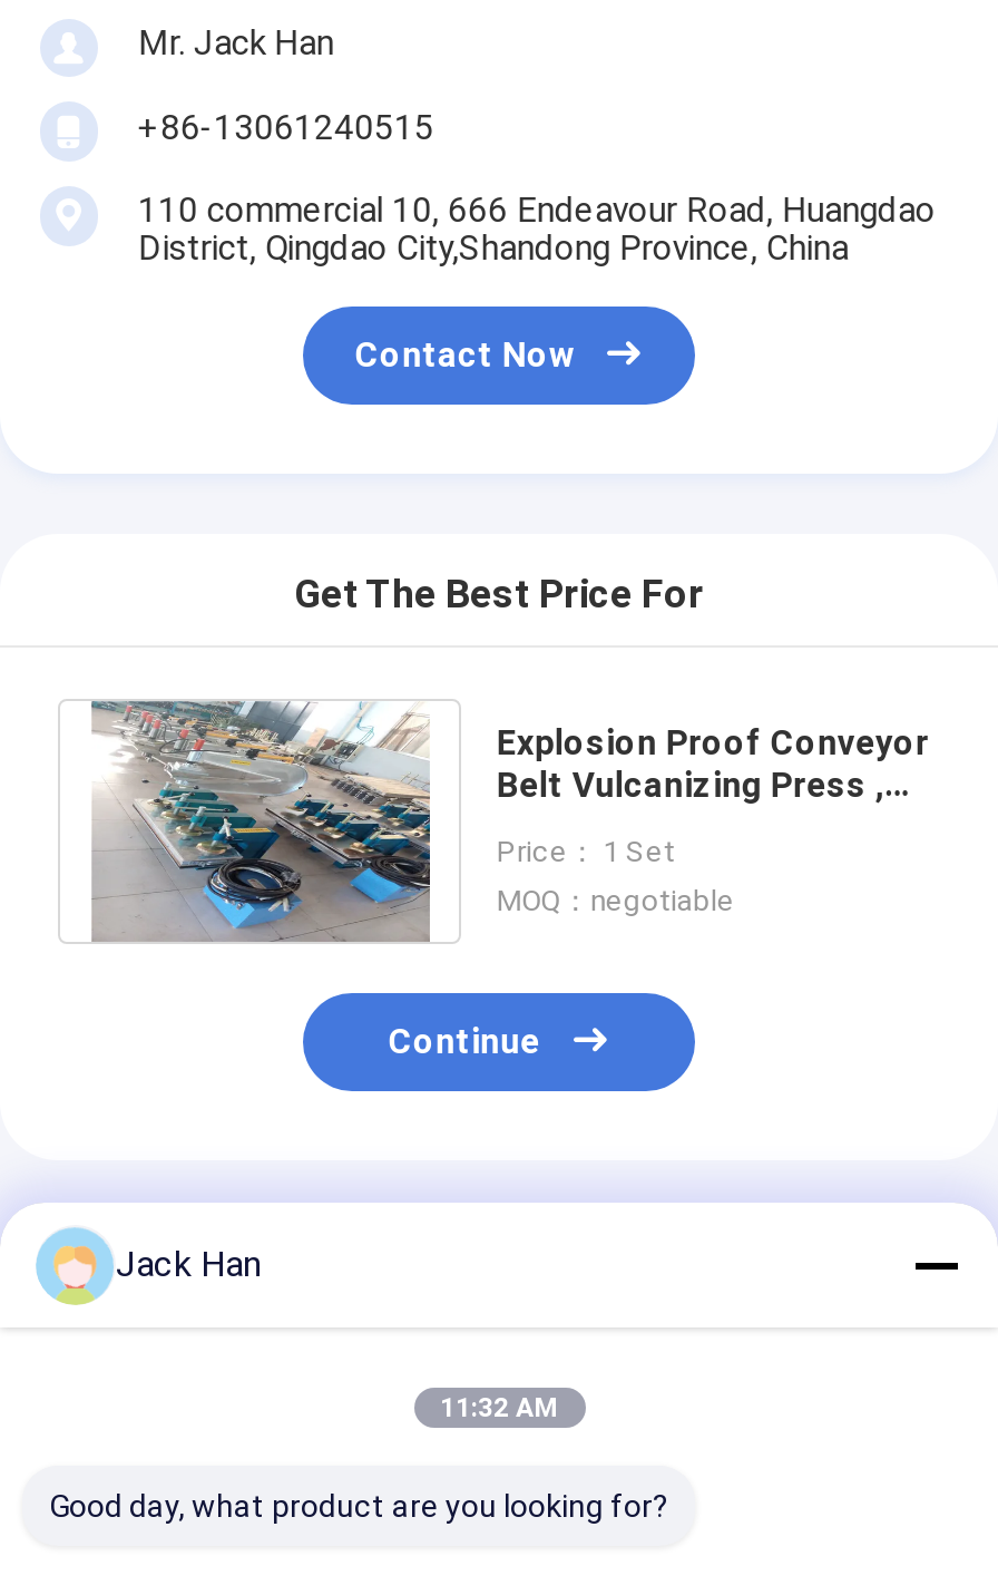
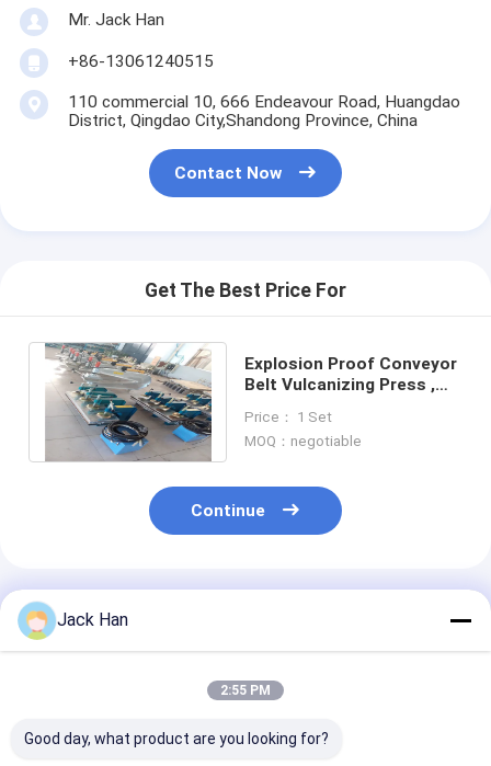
[440,1392,558,1423] 11:32 AM -> [220,683,271,698] 2:55 PM

